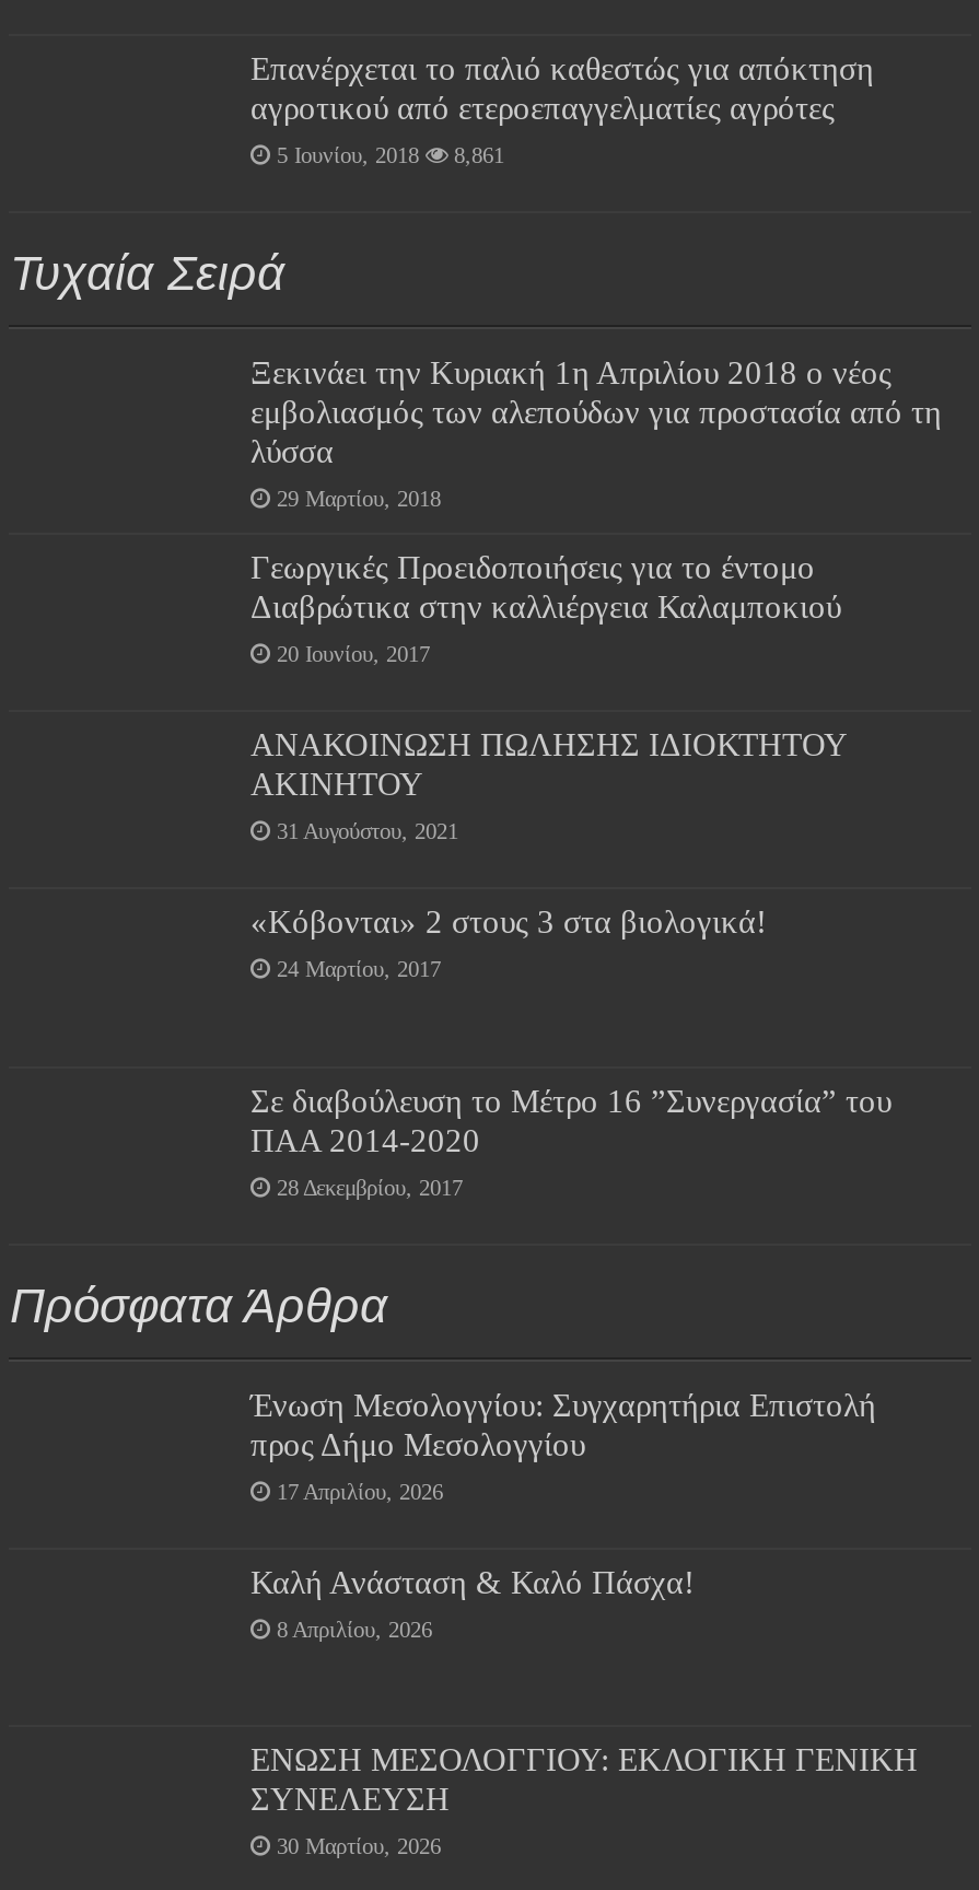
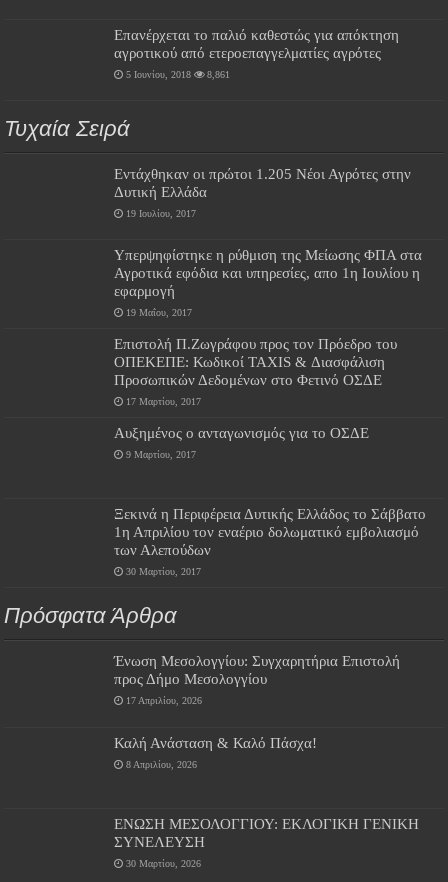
[250,353,942,469] Ξεκινάει την Κυριακή 1η Απριλίου 2018 ο νέος | εμβολιασμός των αλεπούδων για προστασία από τη | λύσσα -> [114,165,411,200] Εντάχθηκαν οι πρώτοι 1.205 Νέοι Αγρότες στην | Δυτική Ελλάδα
[277,487,441,511] 29 Μαρτίου, 2018 -> [126,208,196,219] 19 Ιουλίου, 2017
[250,548,841,625] Γεωργικές Προειδοποιήσεις για το έντομο | Διαβρώτικα στην καλλιέργεια Καλαμποκιού -> [114,246,422,299] Υπερψηφίστηκε η ρύθμιση της Μείωσης ΦΠΑ στα | Αγροτικά εφόδια και υπηρεσίες, απο 1η Ιουλίου η | εφαρμογή
[277,642,430,666] 20 Ιουνίου, 2017 -> [126,307,192,318] 19 Μαΐου, 2017
[250,726,846,802] ΑΝΑΚΟΙΝΩΣΗ ΠΩΛΗΣΗΣ ΙΔΙΟΚΤΗΤΟΥ | ΑΚΙΝΗΤΟΥ -> [114,335,397,388] Επιστολή Π.Ζωγράφου προς τον Πρόεδρο του | ΟΠΕΚΕΠΕ: Κωδικοί TAXIS & Διασφάλιση | Προσωπικών Δεδομένων στο Φετινό ΟΣΔΕ
[277,820,458,844] 31 Αυγούστου, 2021 -> [126,396,201,407] 17 Μαρτίου, 2017
[250,903,767,940] «Κόβονται» 2 στους 3 στα βιολογικά! -> [114,424,369,441] Αυξημένος ο ανταγωνισμός για το ΟΣΔΕ
[277,958,441,982] 24 Μαρτίου, 2017 -> [126,449,196,460] 9 Μαρτίου, 2017
[250,1081,891,1157] Σε διαβούλευση το Μέτρο 16 ”Συνεργασία” του | ΠΑΑ 2014-2020 -> [114,505,426,558] Ξεκινά η Περιφέρεια Δυτικής Ελλάδος το Σάββατο | 1η Απριλίου τον εναέριο δολωματικό εμβολιασμό | των Αλεπούδων
[277,1175,463,1199] 28 Δεκεμβρίου, 2017 -> [126,566,201,577] 30 Μαρτίου, 2017

